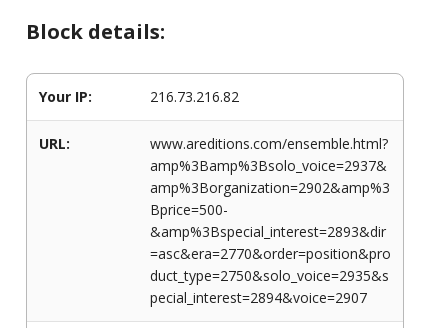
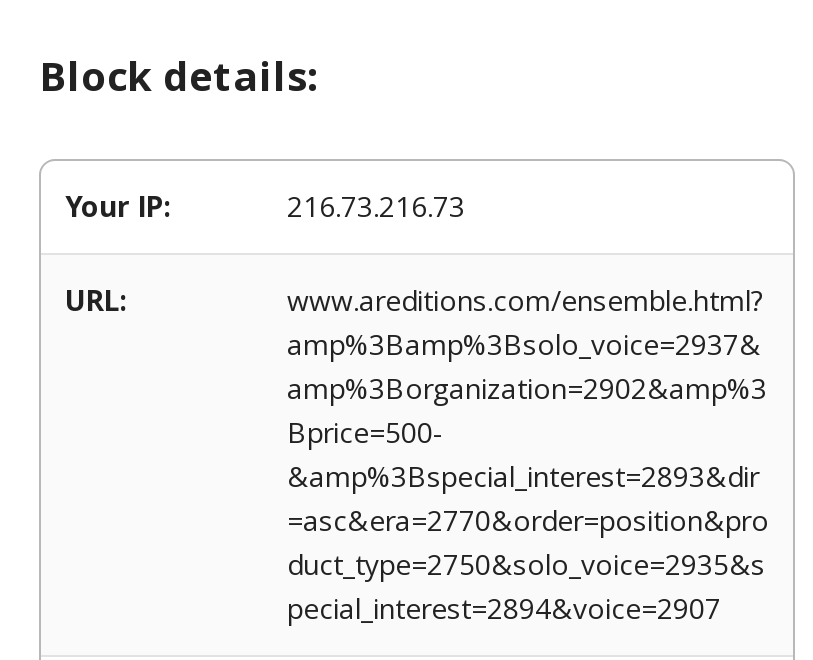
[150,87,239,106] 216.73.216.82 -> [287,187,465,225] 216.73.216.73

